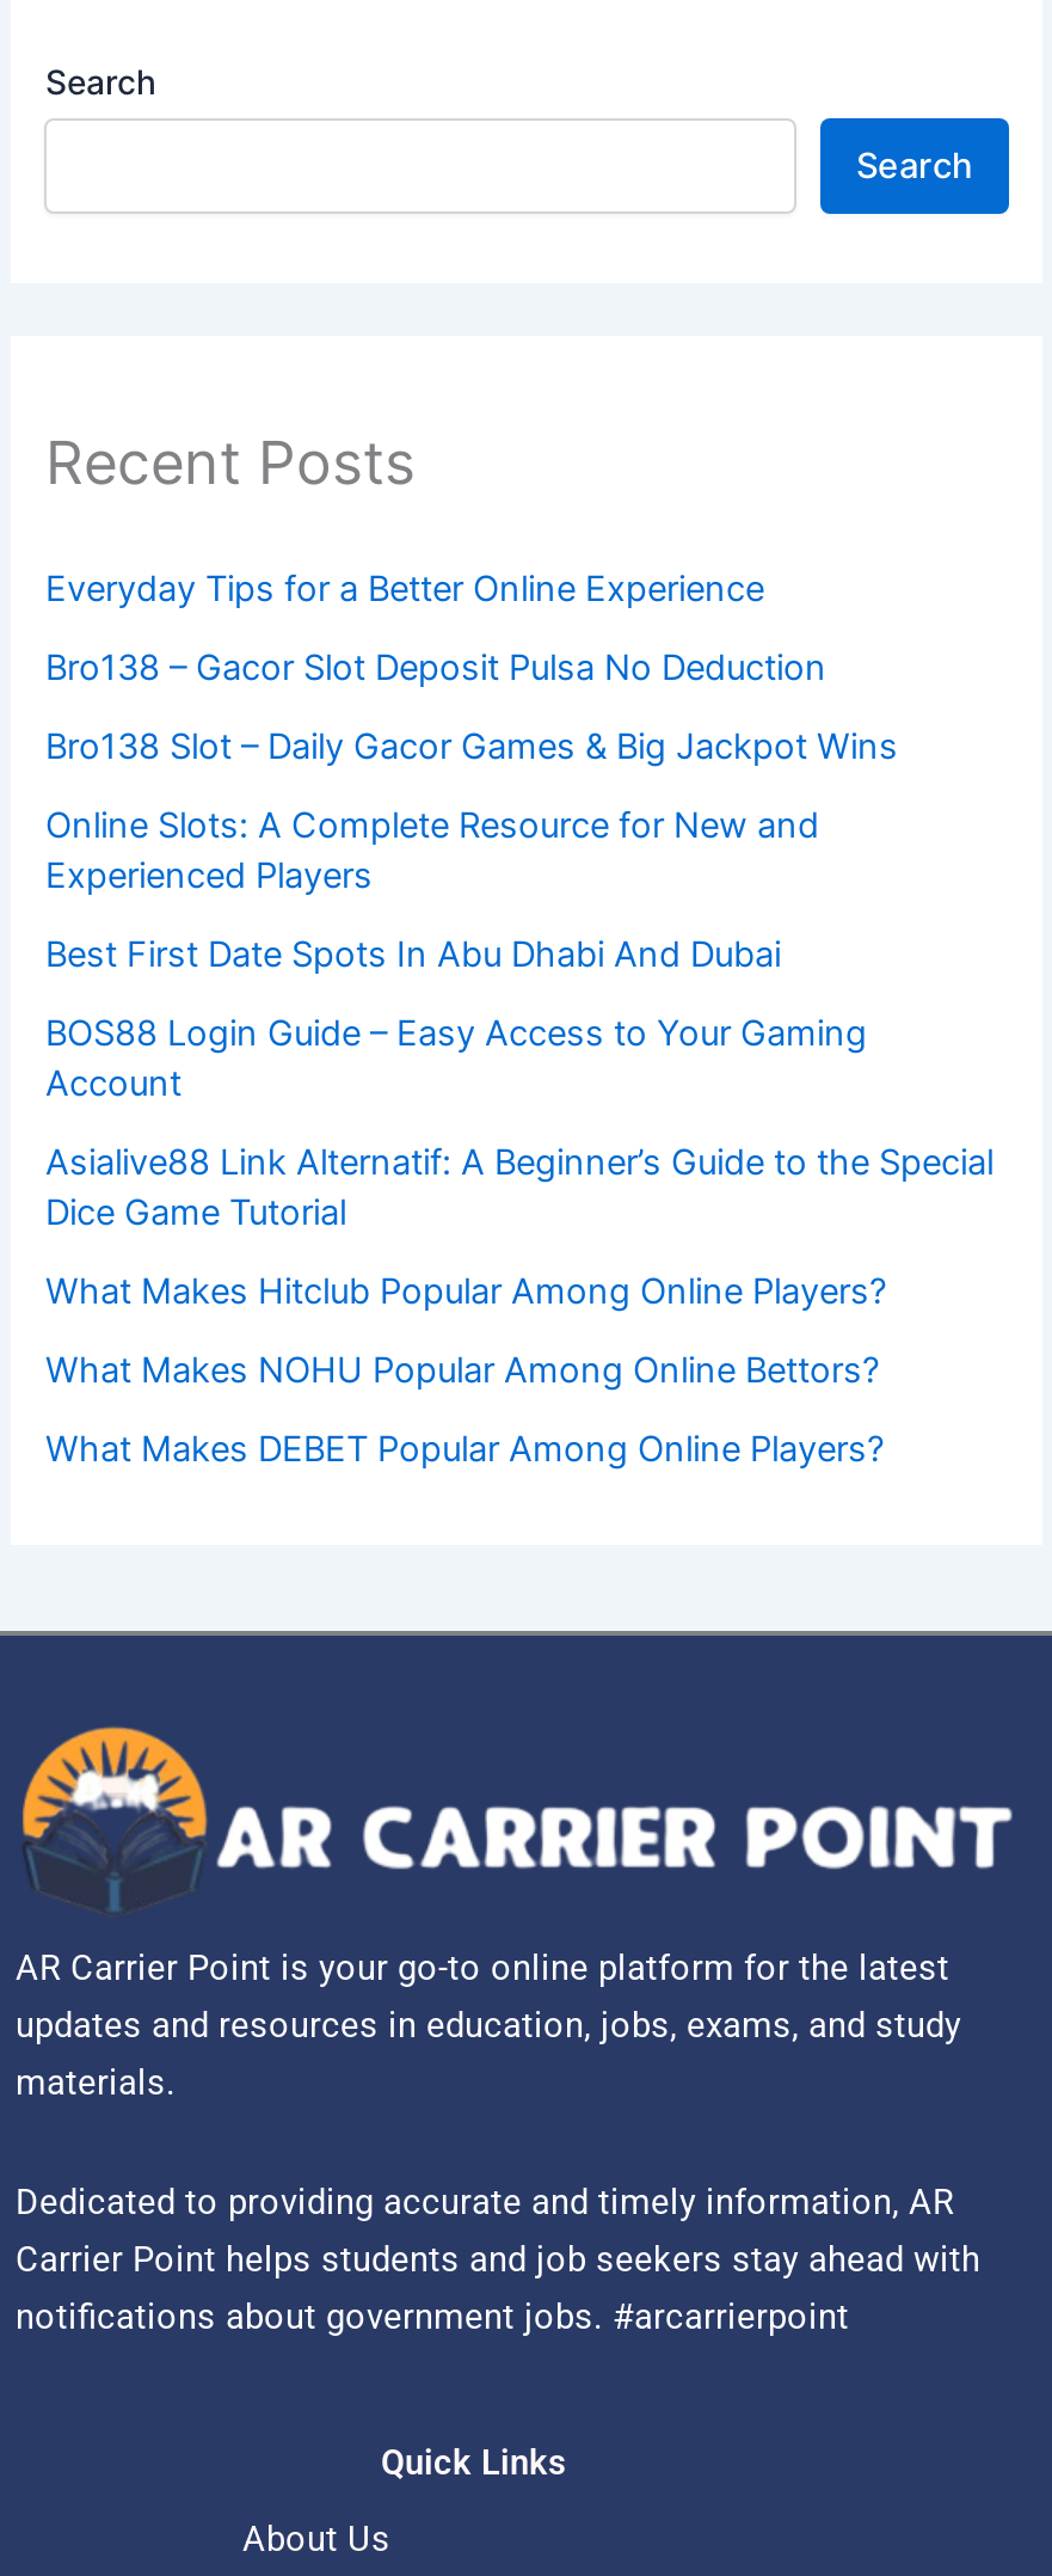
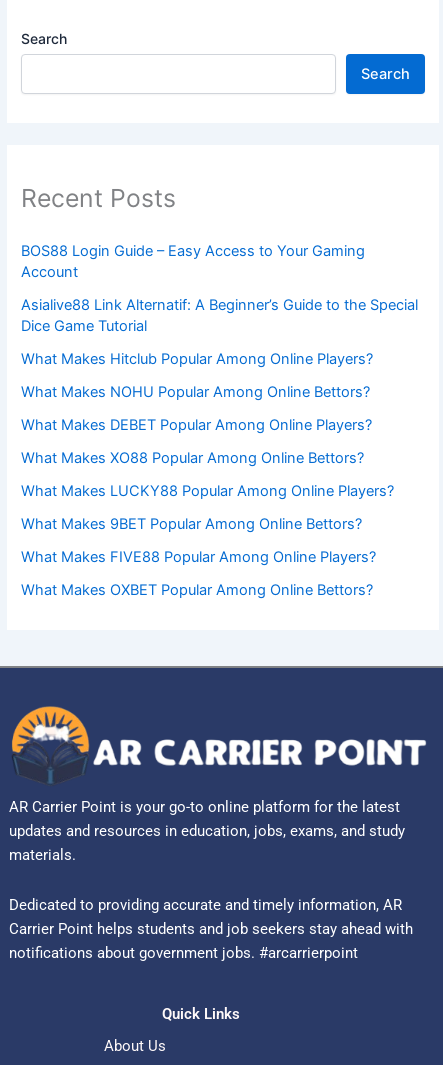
[45,567,898,975] Everyday Tips for a Better Online Experience | Bro138 – Gacor Slot Deposit Pulsa No Deduction | Bro138 Slot – Daily Gacor Games & Big Jackpot Wins | Online Slots: A Complete Resource for New and | Experienced Players | Best First Date Spots In Abu Dhabi And Dubai -> none
moved [45,1011,993,1470] -> [21,242,418,434]: BOS88 Login Guide – Easy Access to Your Gaming | Account | Asialive88 Link Alternatif: A Beginner’s Guide to the Special | Dice Game Tutorial | What Makes Hitclub Popular Among Online Players? | What Makes NOHU Popular Among Online Bettors? | What Makes DEBET Popular Among Online Players?
none -> [21,449,398,599] What Makes XO88 Popular Among Online Bettors? | What Makes LUCKY88 Popular Among Online Players? | What Makes 9BET Popular Among Online Bettors? | What Makes FIVE88 Popular Among Online Players? | What Makes OXBET Popular Among Online Bettors?

